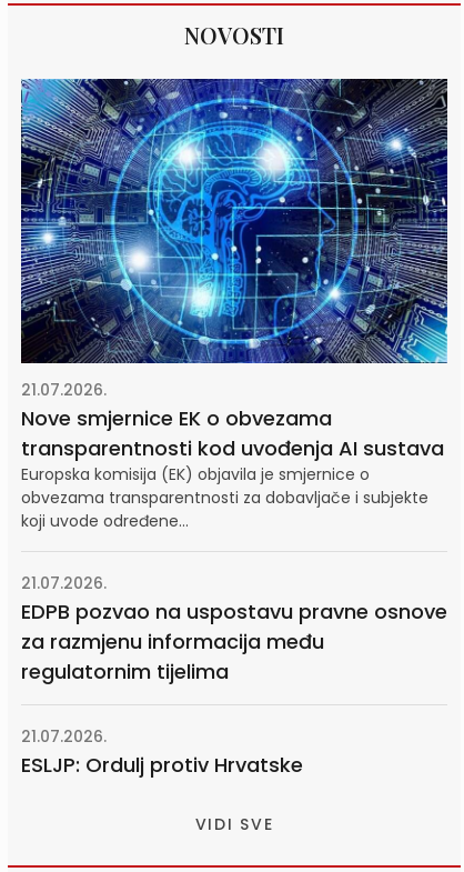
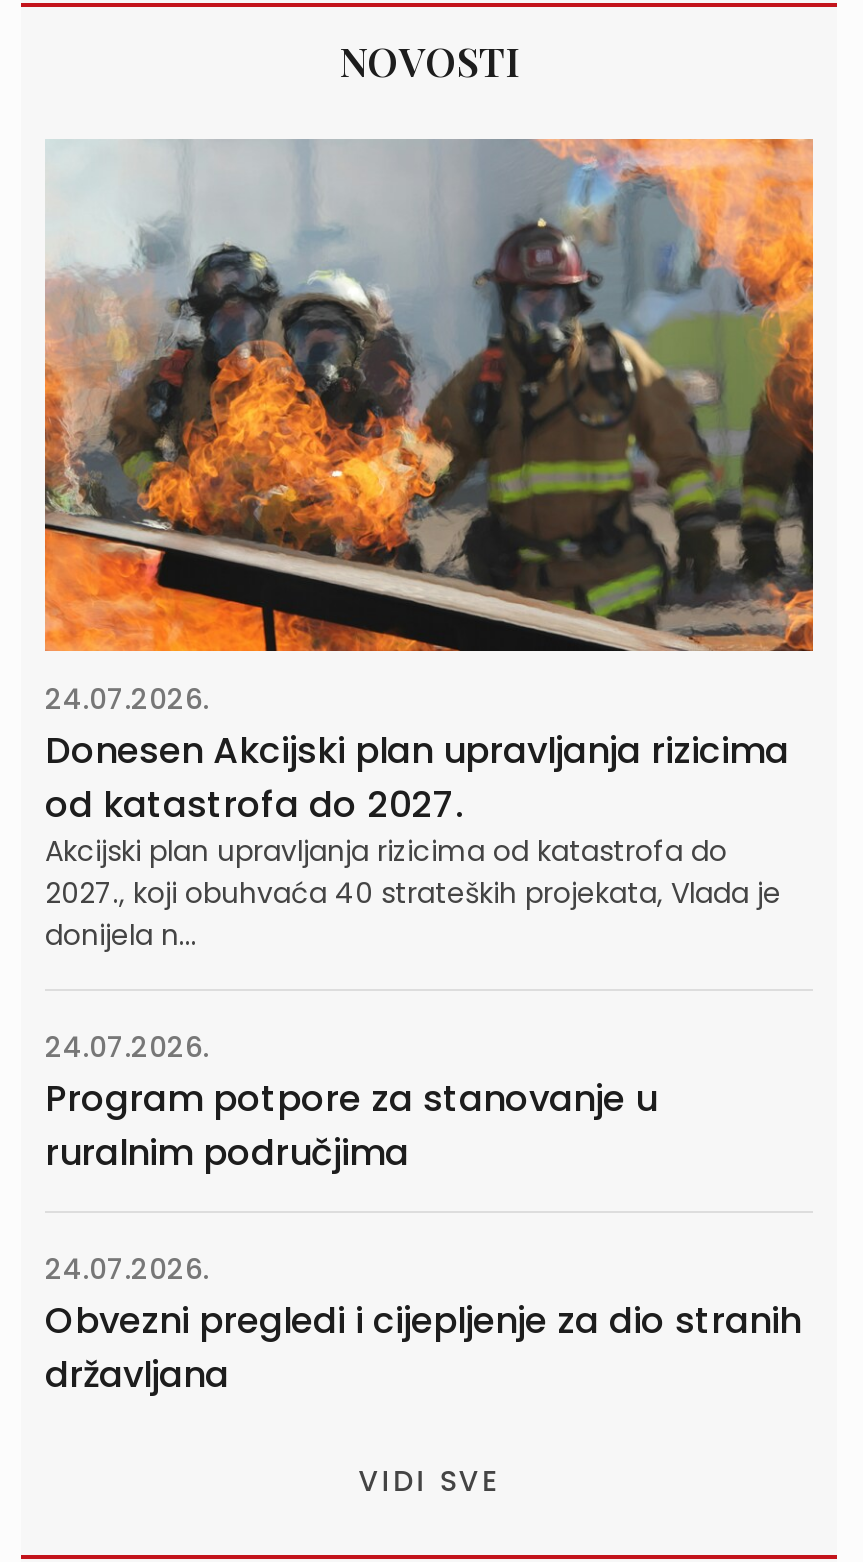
[20,78,448,532] [image] | 21.07.2026. | Nove smjernice EK o obvezama | transparentnosti kod uvođenja AI sustava | Europska komisija (EK) objavila je smjernice o | obvezama transparentnosti za dobavljače i subjekte | koji uvode određene... -> [43,137,815,955] [image] | 24.07.2026. | Donesen Akcijski plan upravljanja rizicima | od katastrofa do 2027. | Akcijski plan upravljanja rizicima od katastrofa do | 2027., koji obuhvaća 40 strateških projekata, Vlada je | donijela n...
[21,572,447,685] 21.07.2026. | EDPB pozvao na uspostavu pravne osnove | za razmjenu informacija među | regulatornim tijelima -> [45,1027,657,1177] 24.07.2026. | Program potpore za stanovanje u | ruralnim područjima
[21,725,303,778] 21.07.2026. | ESLJP: Ordulj protiv Hrvatske -> [45,1249,801,1399] 24.07.2026. | Obvezni pregledi i cijepljenje za dio stranih | državljana

